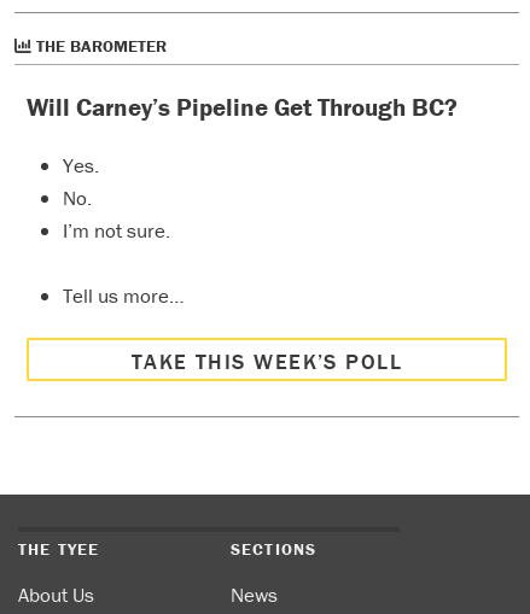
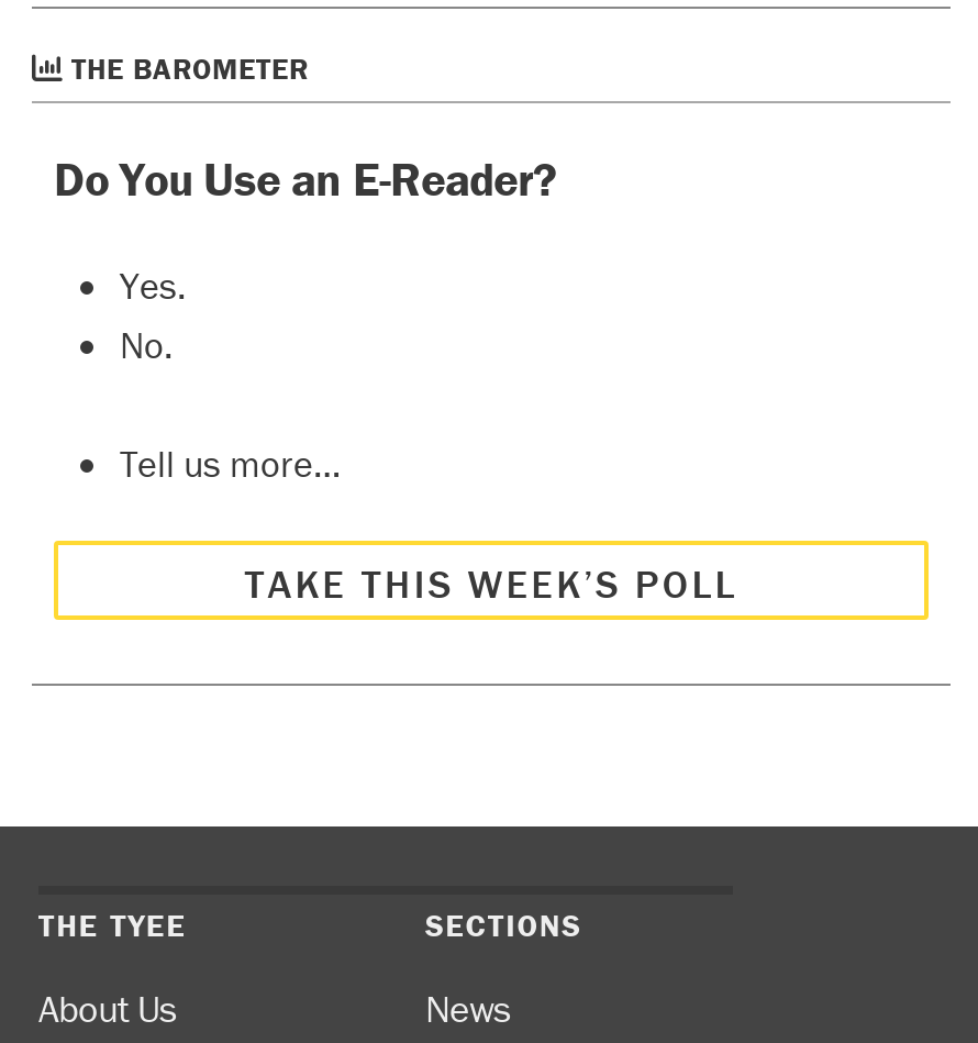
[27,91,458,122] Will Carney’s Pipeline Get Through BC? -> [54,151,557,208] Do You Use an E-Reader?
[63,217,170,243] I’m not sure. -> none

